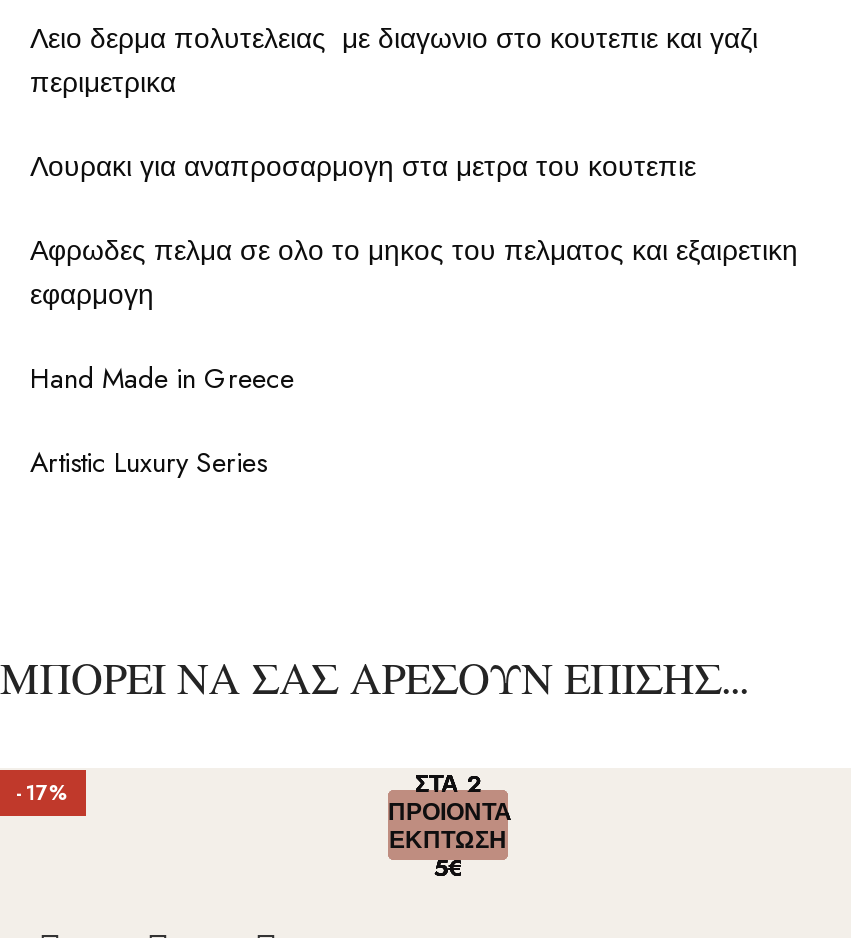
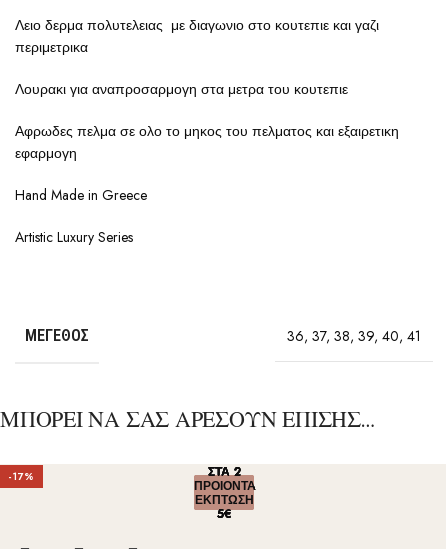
none -> [25,326,421,346] ΜΈΓΕΘΟΣ | 36, 37, 38, 39, 40, 41

